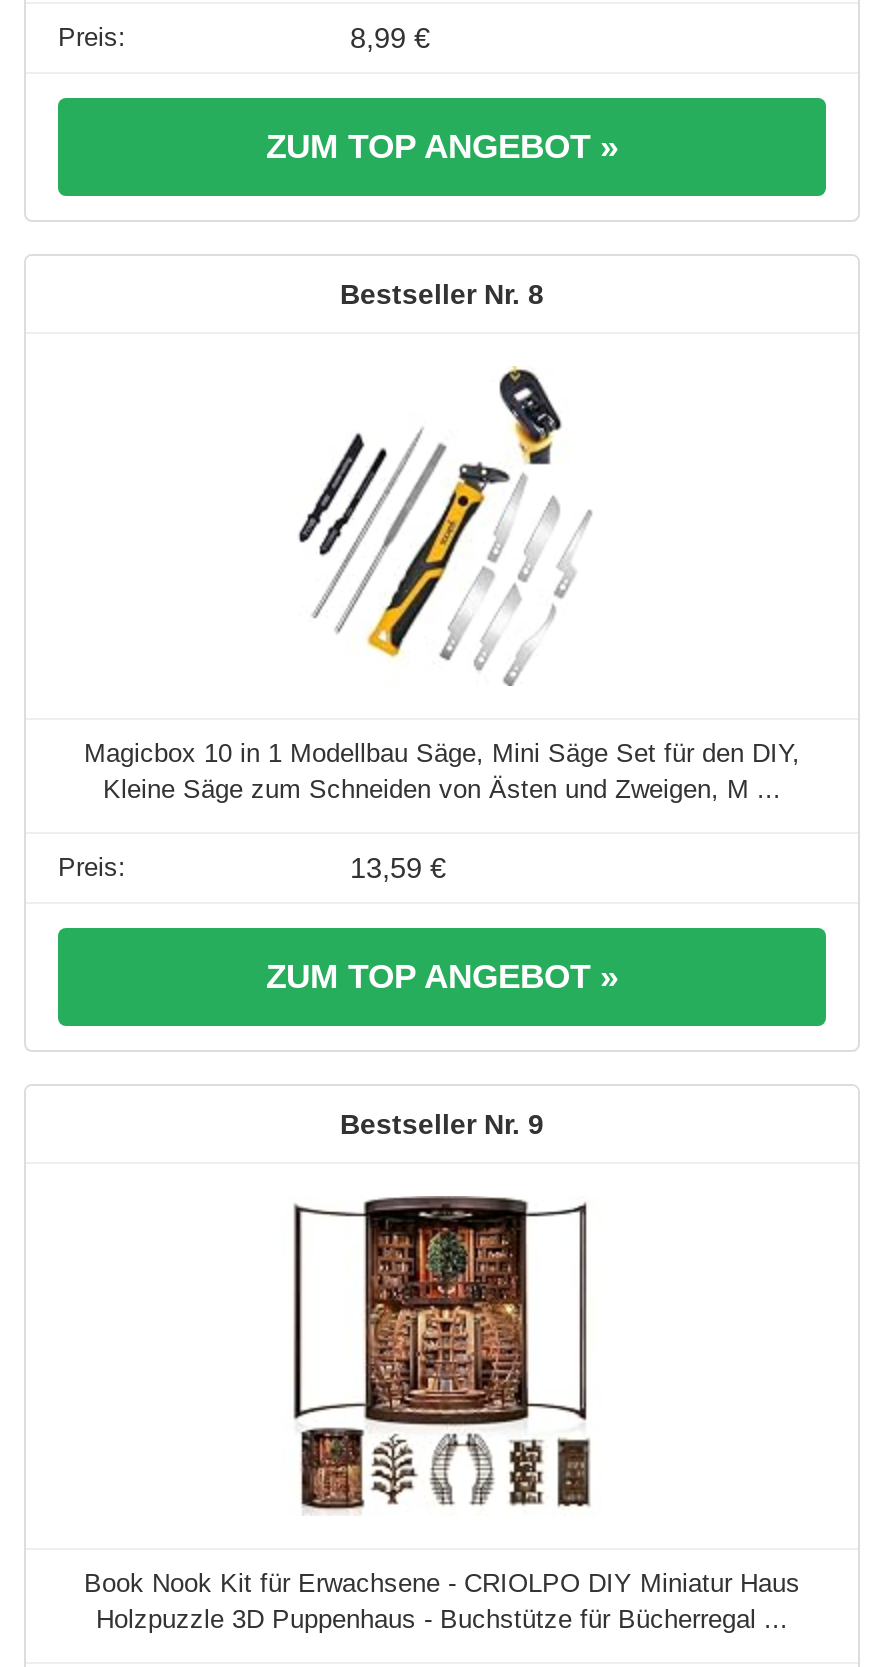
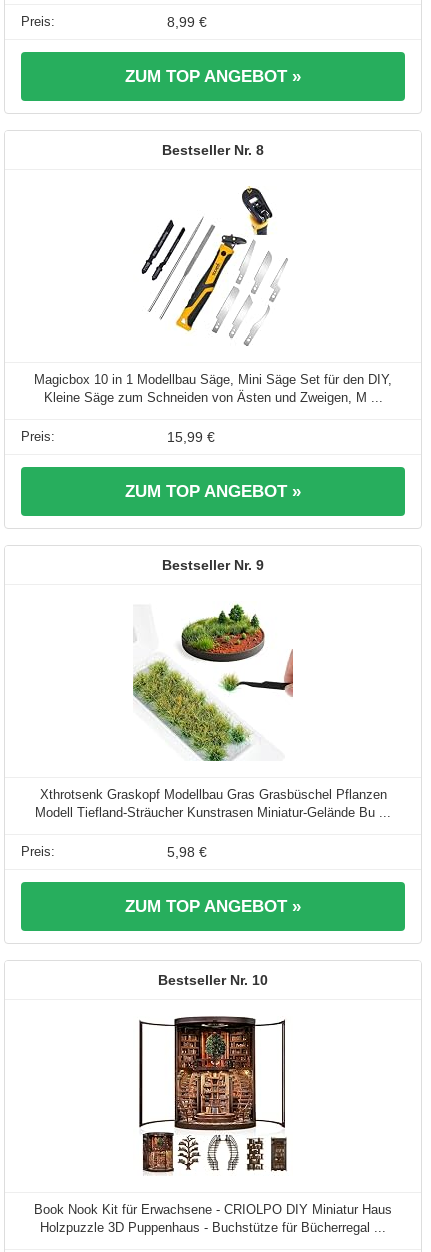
[350,853,446,885] 13,59 € -> [167,429,215,445] 15,99 €
none -> [35,603,391,916] [image] | Xthrotsenk Graskopf Modellbau Gras Grasbüschel Pflanzen | Modell Tiefland-Sträucher Kunstrasen Miniatur-Gelände Bu ... | 5,98 € | ZUM TOP ANGEBOT »
none -> [252,972,268,988] 10

